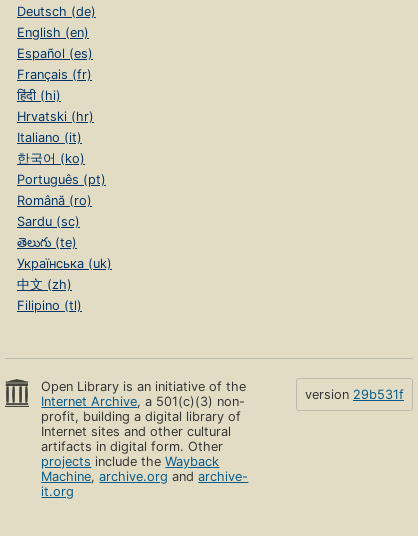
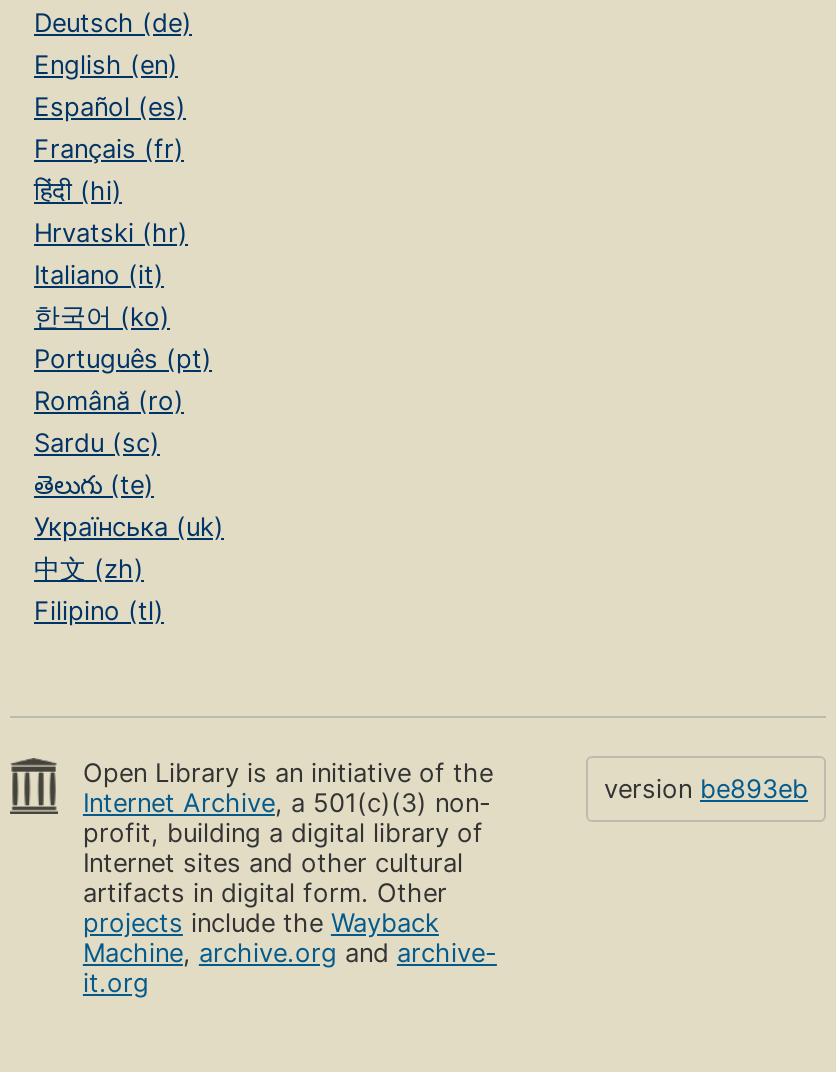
[305,387,404,402] version 29b531f -> [604,775,808,805] version be893eb

